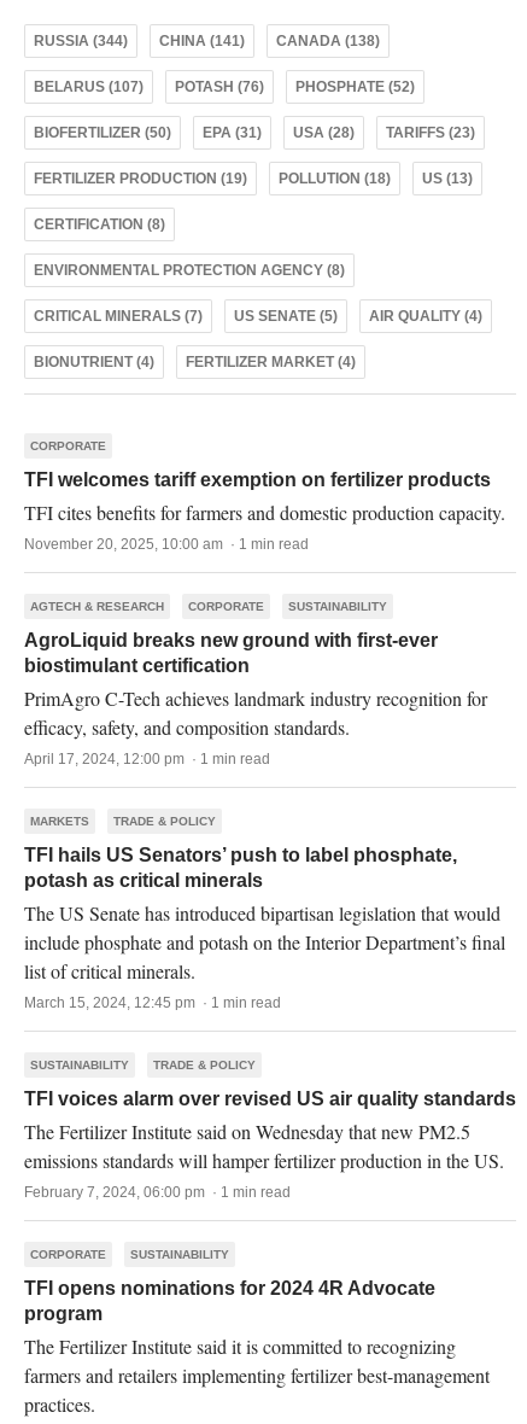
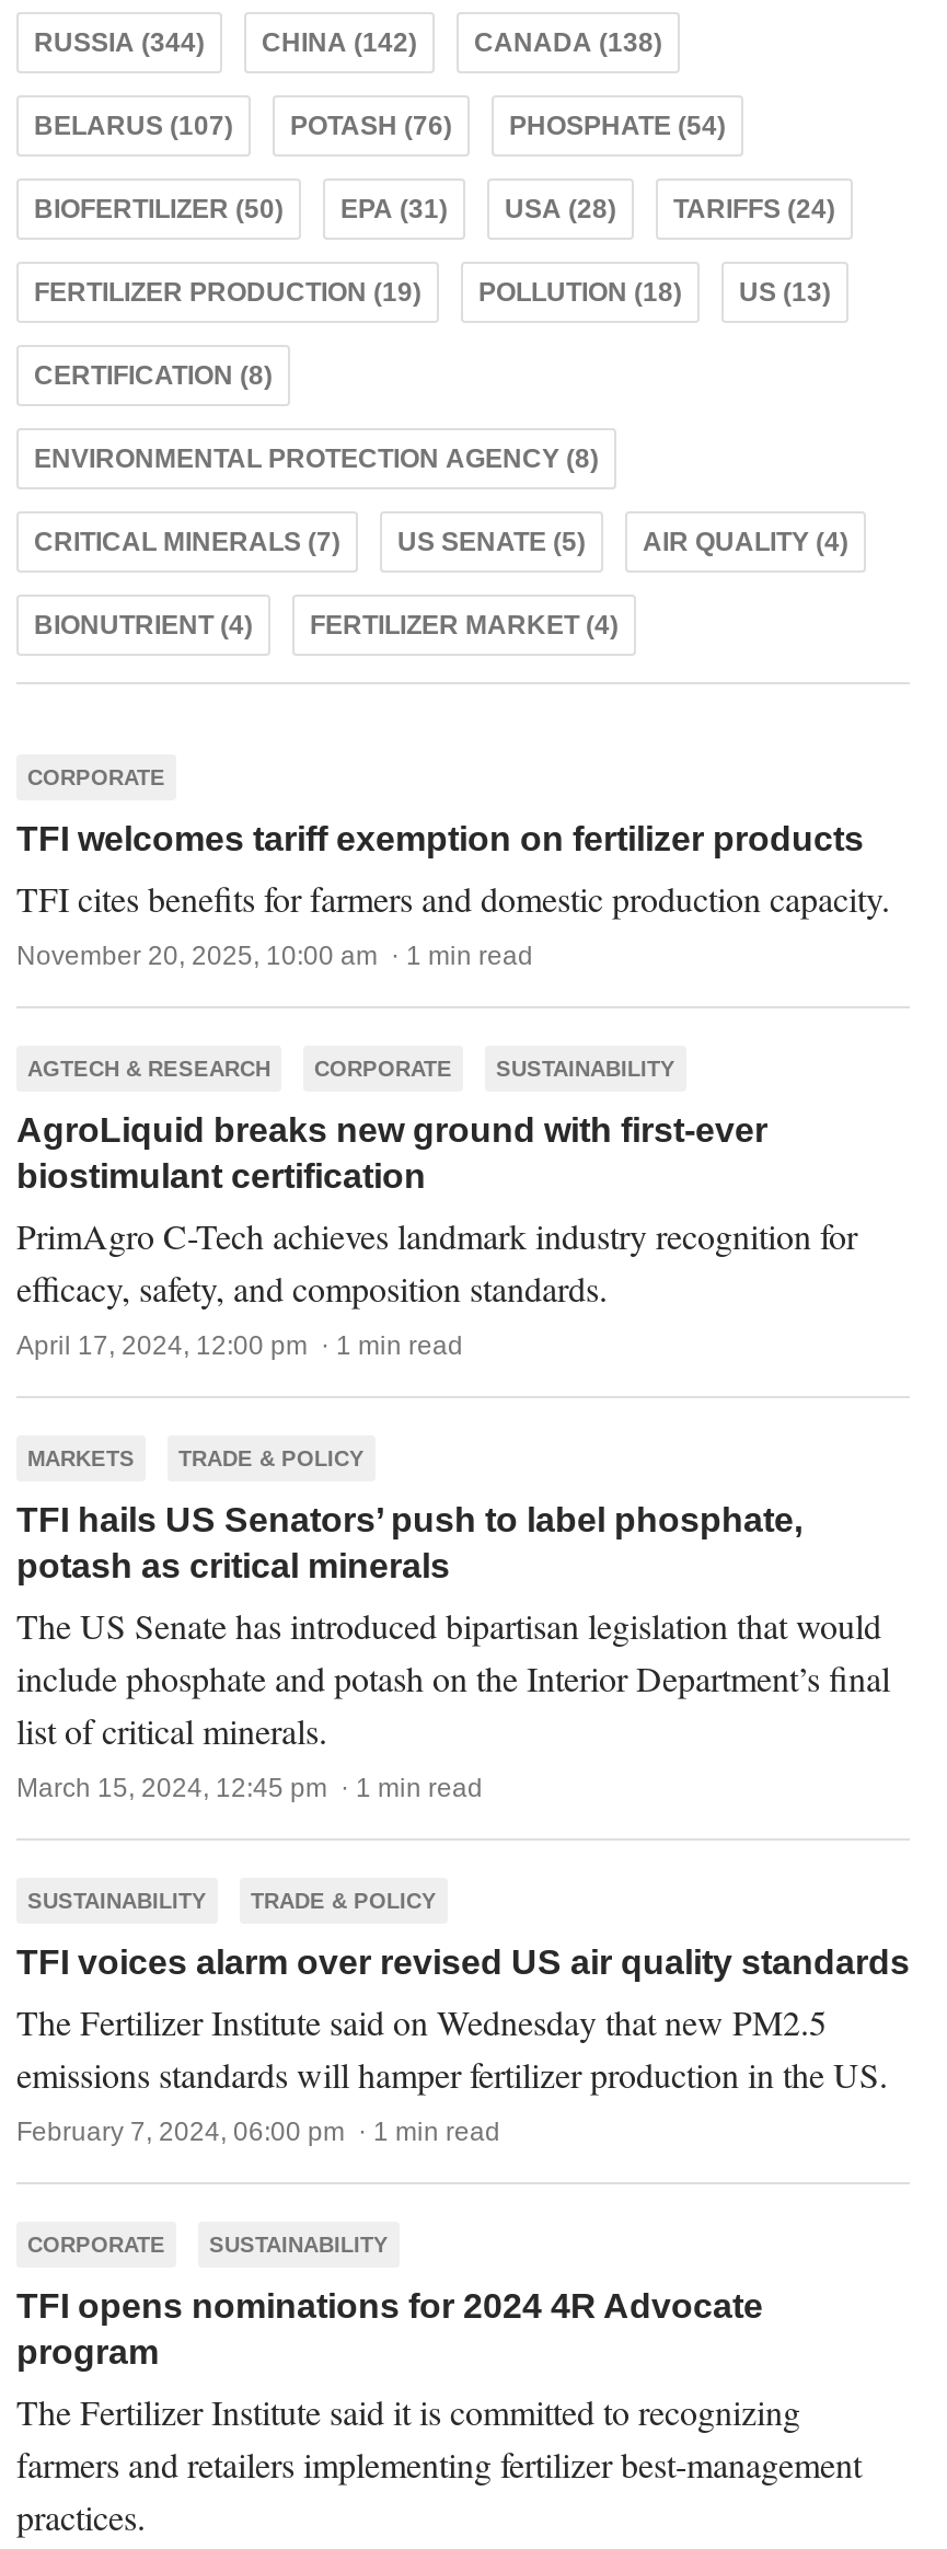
[34,33,380,49] RUSSIA (344) CHINA (141) CANADA (138) -> [34,27,662,58] RUSSIA (344) CHINA (142) CANADA (138)
[34,78,415,95] BELARUS (107) POTASH (76) PHOSPHATE (52) -> [34,111,726,141] BELARUS (107) POTASH (76) PHOSPHATE (54)
[34,124,475,141] BIOFERTILIZER (50) EPA (31) USA (28) TARIFFS (23) -> [34,194,835,224] BIOFERTILIZER (50) EPA (31) USA (28) TARIFFS (24)

